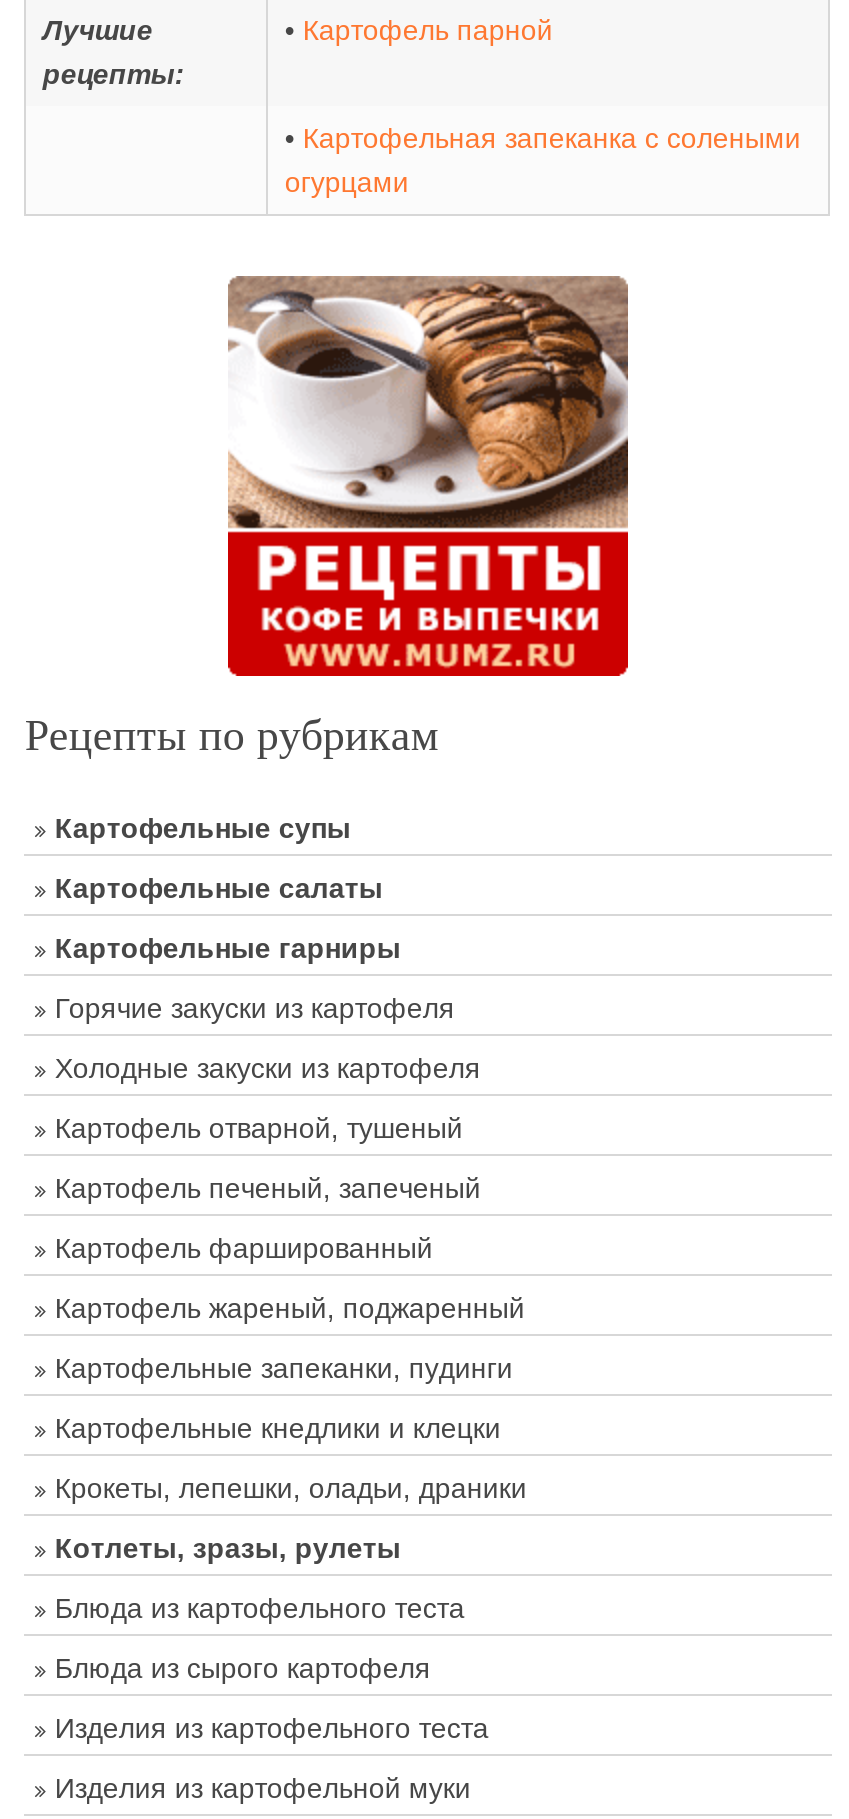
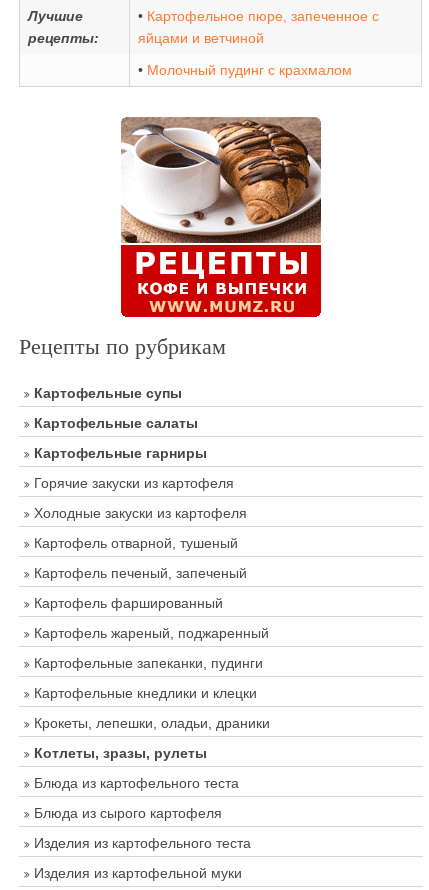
[285,14,553,46] • Картофель парной -> [138,8,379,46] • Картофельное пюре, запеченное с | яйцами и ветчиной
[285,122,801,198] • Картофельная запеканка с солеными | огурцами -> [138,62,352,78] • Молочный пудинг с крахмалом

